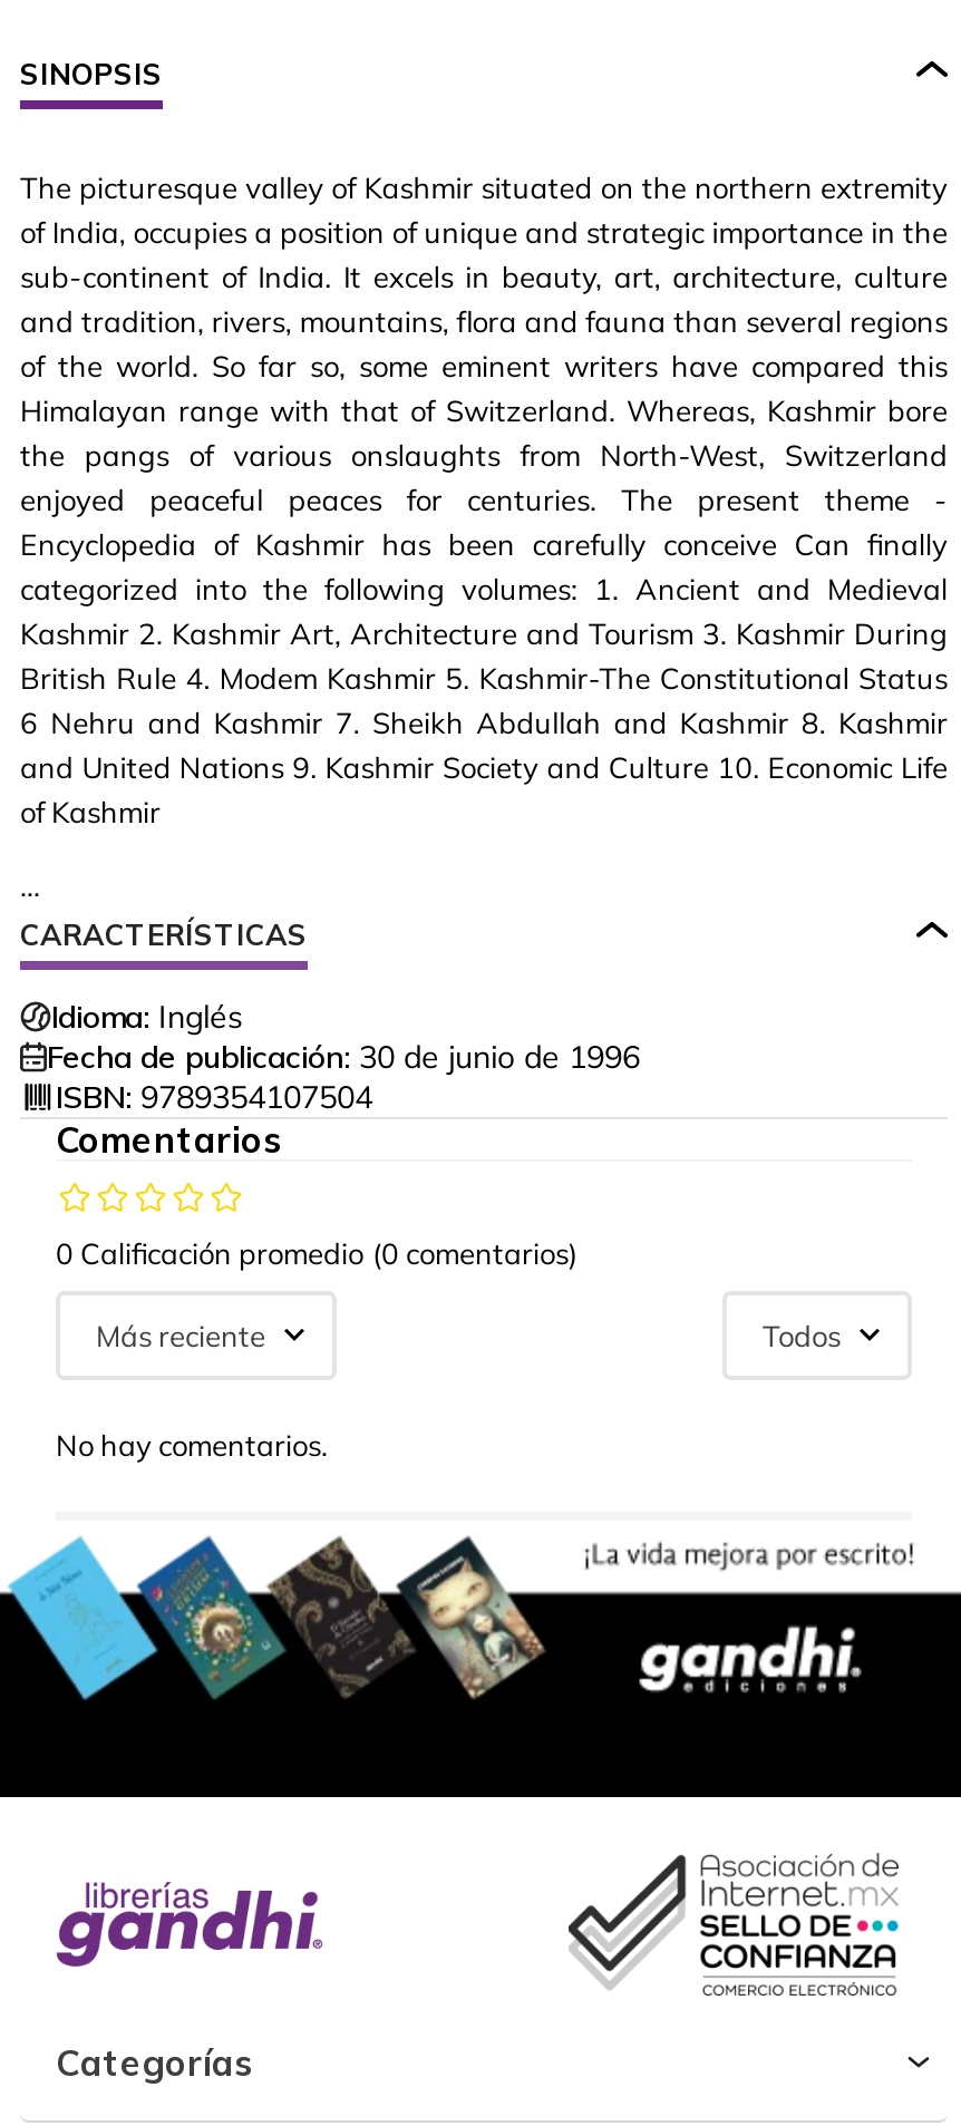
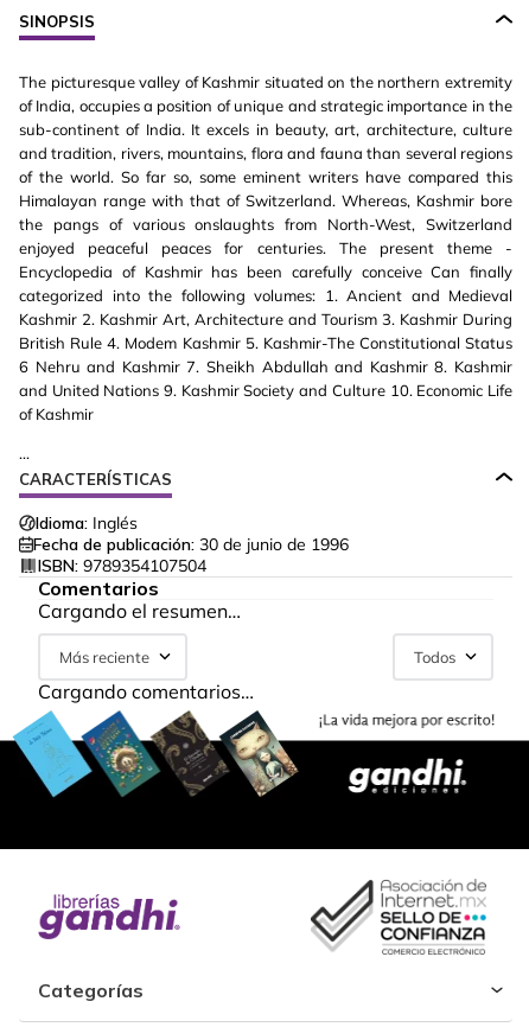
[56,1236,577,1271] 0 Calificación promedio (0 comentarios) -> [38,599,241,623] Cargando el resumen…
[56,1427,328,1463] No hay comentarios. -> [38,680,254,703] Cargando comentarios…

